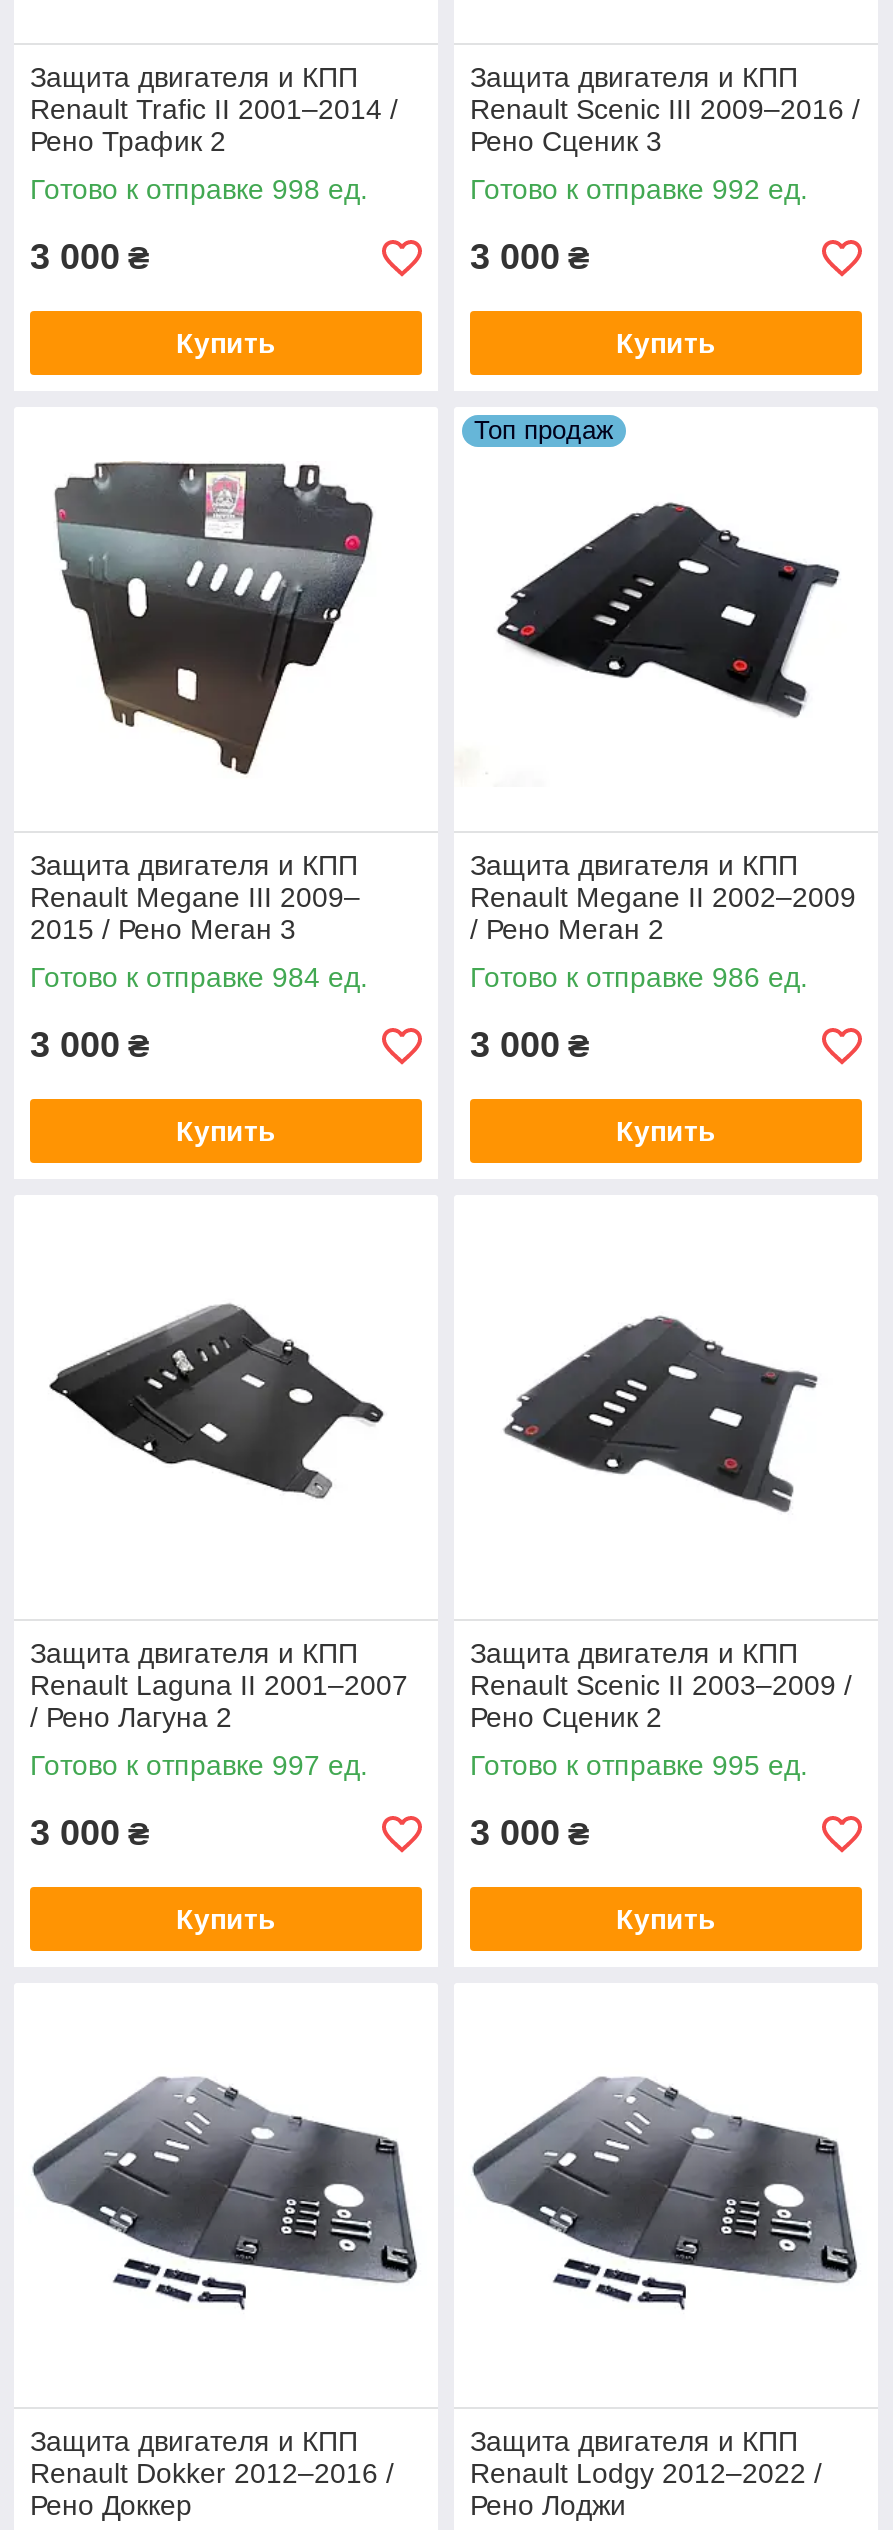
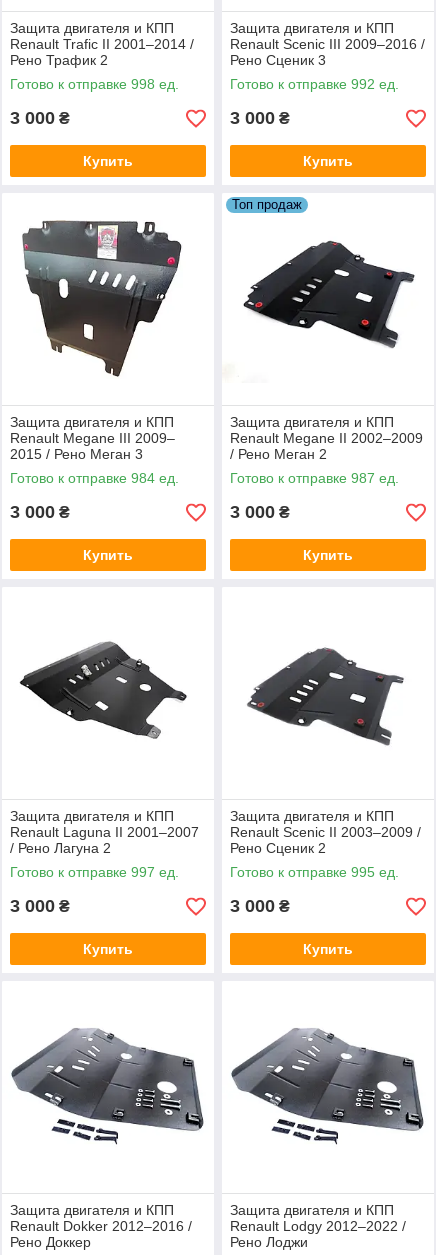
[470,961,808,993] Готово к отправке 986 ед. -> [230,470,399,486] Готово к отправке 987 ед.

